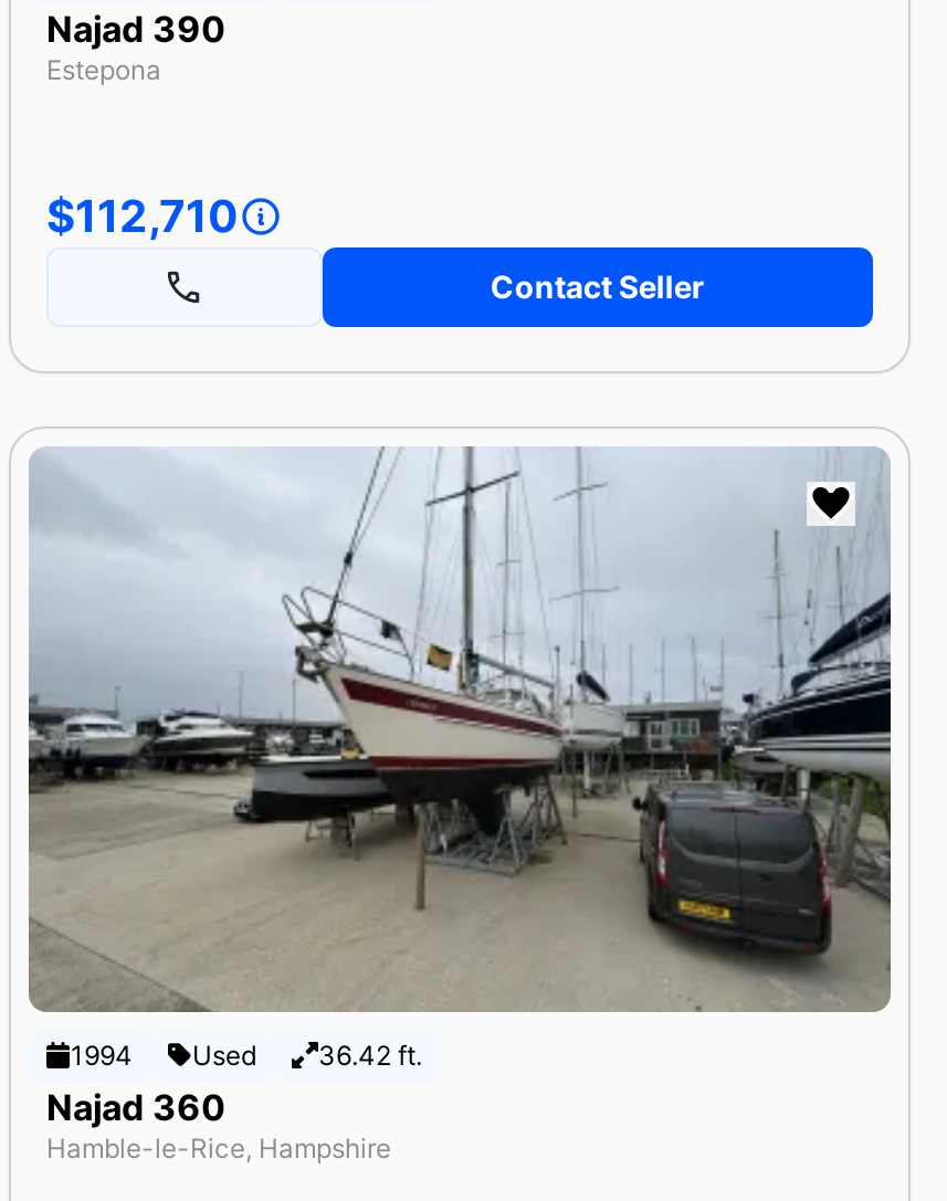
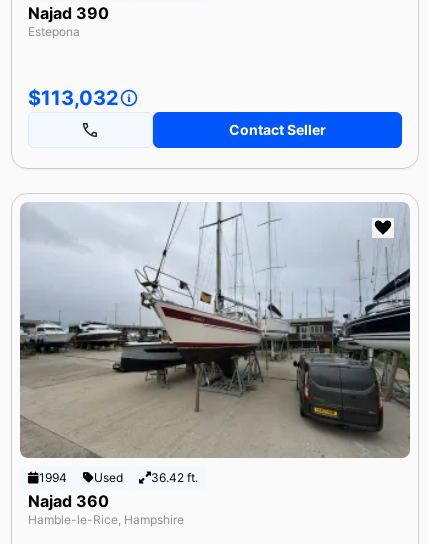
[46,190,239,244] $112,710 -> [28,86,119,110] $113,032

